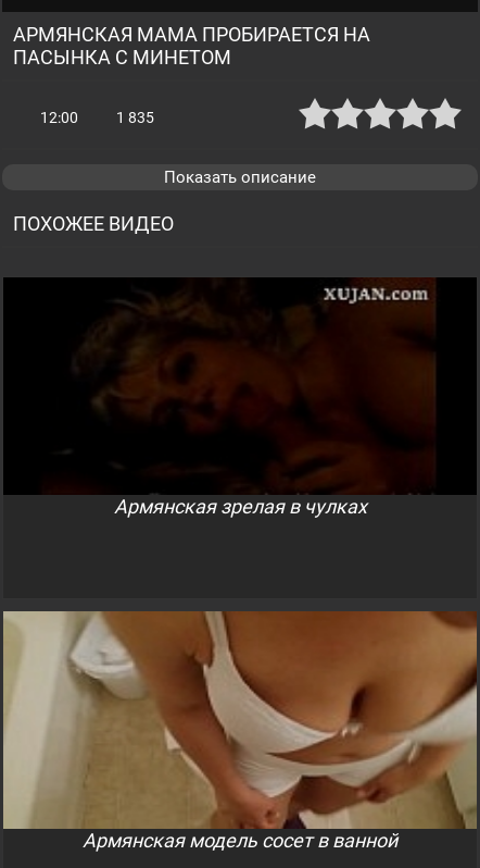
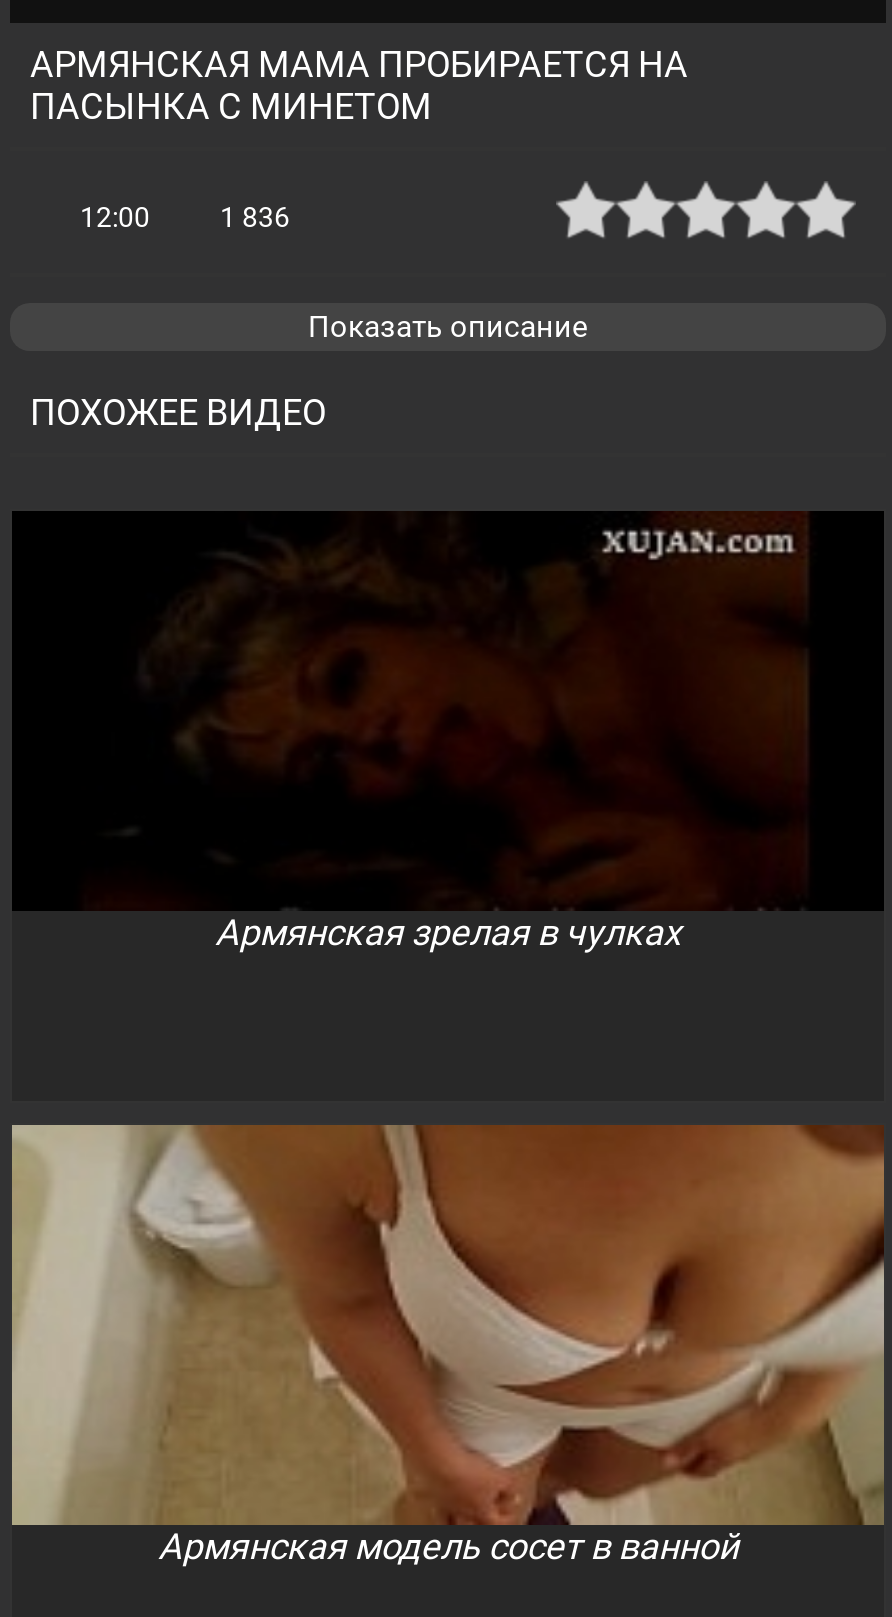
[116,109,154,126] 1 835 -> [220,201,290,233] 1 836

